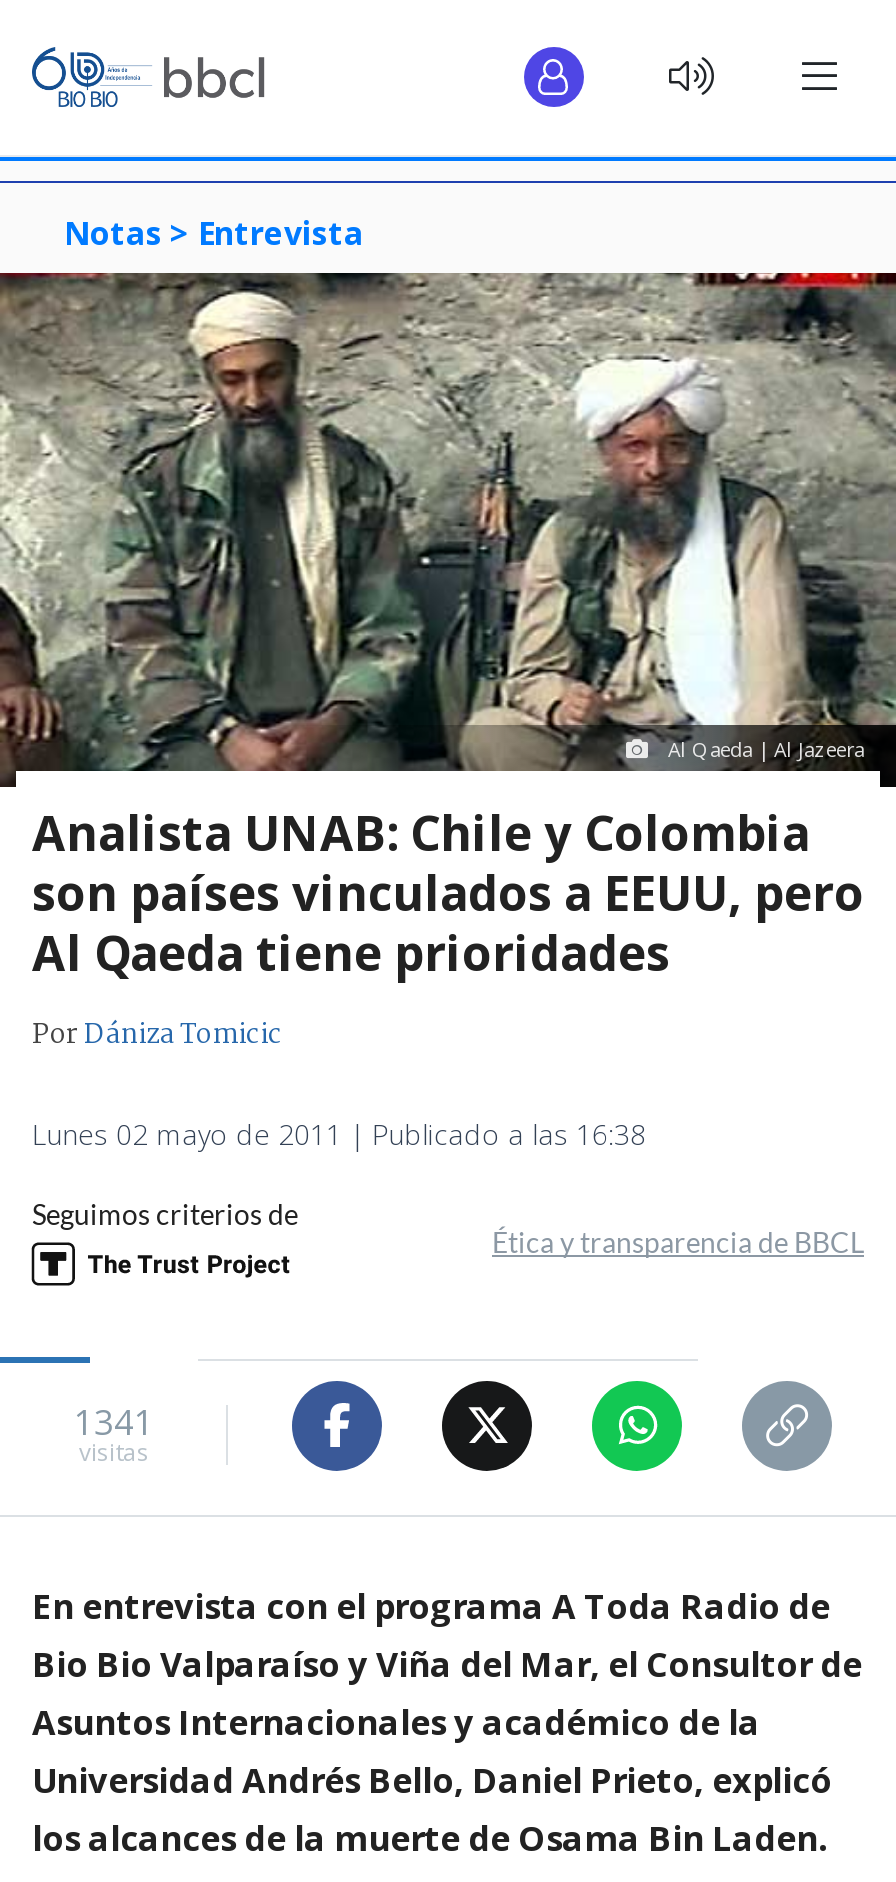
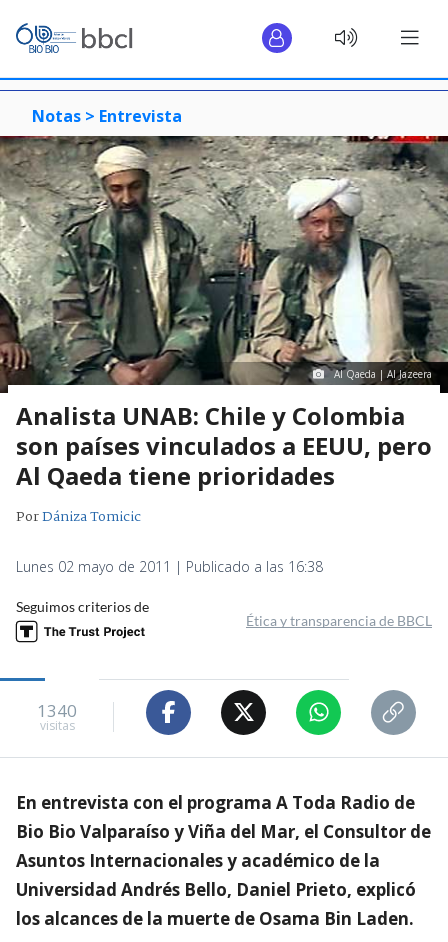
[74,1400,154,1446] 1341 -> [37,699,77,722] 1340

